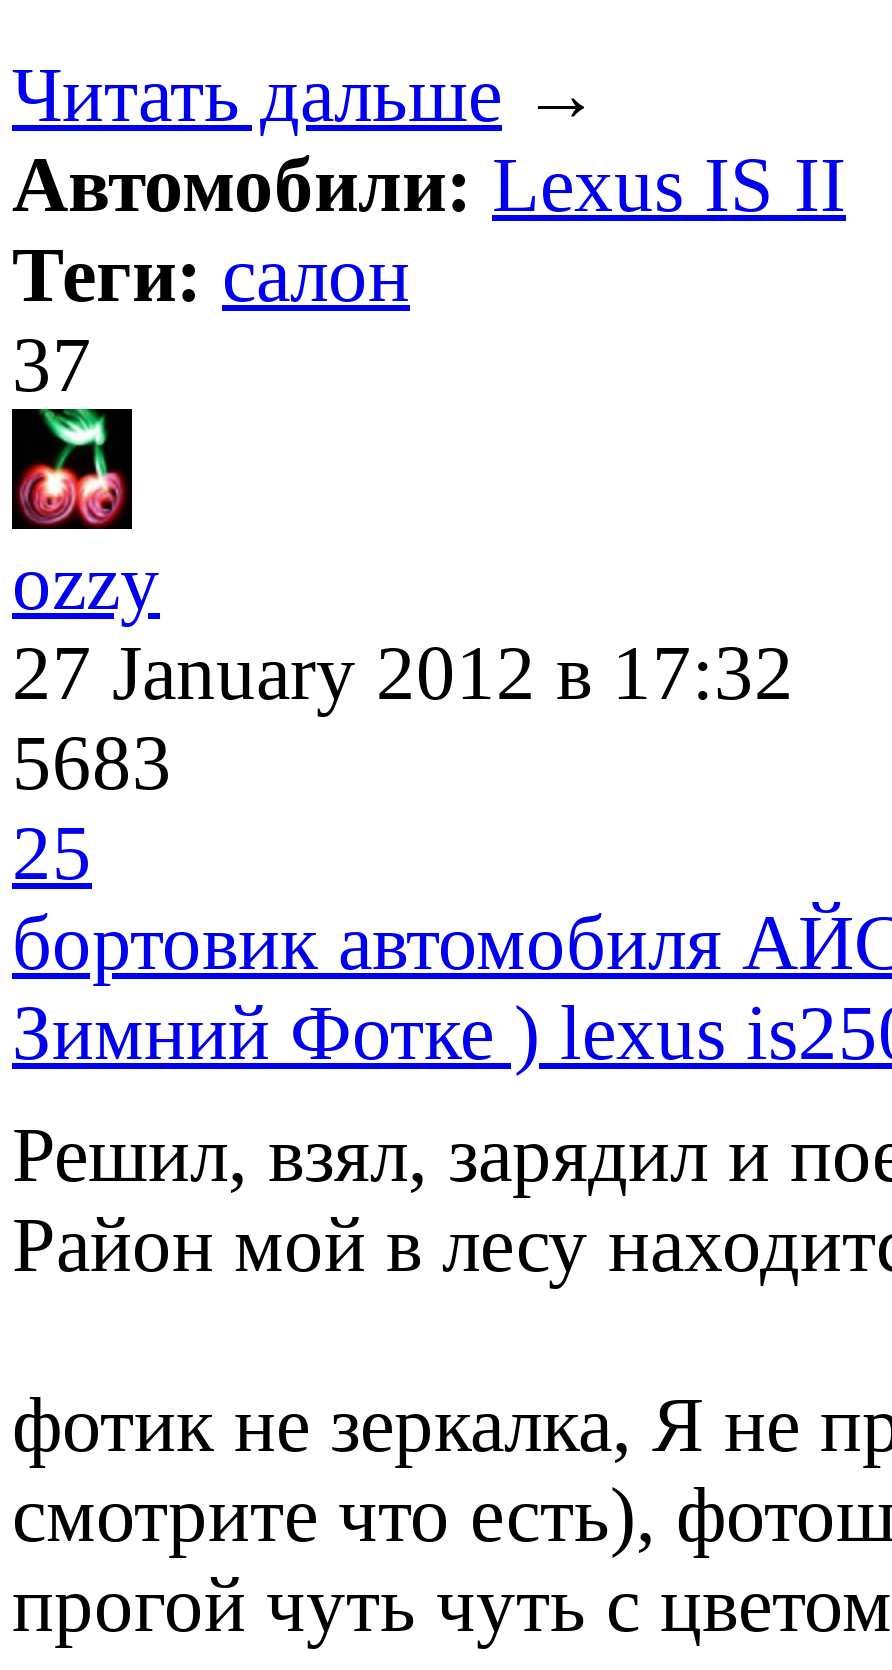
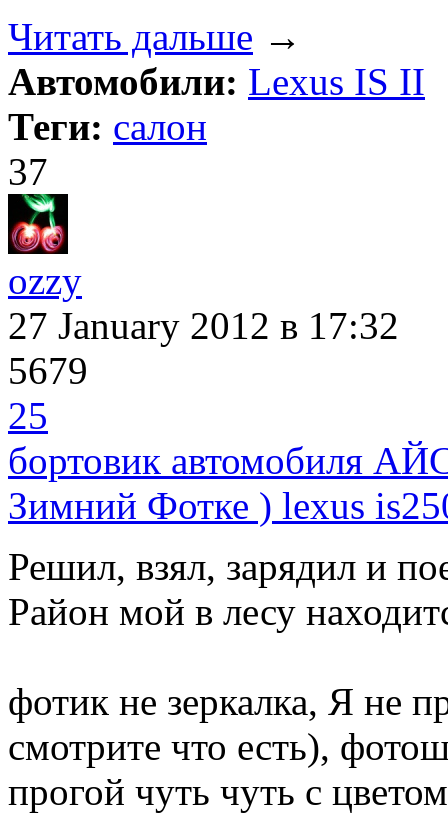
[12,719,172,805] 5683 -> [8,349,88,392] 5679

